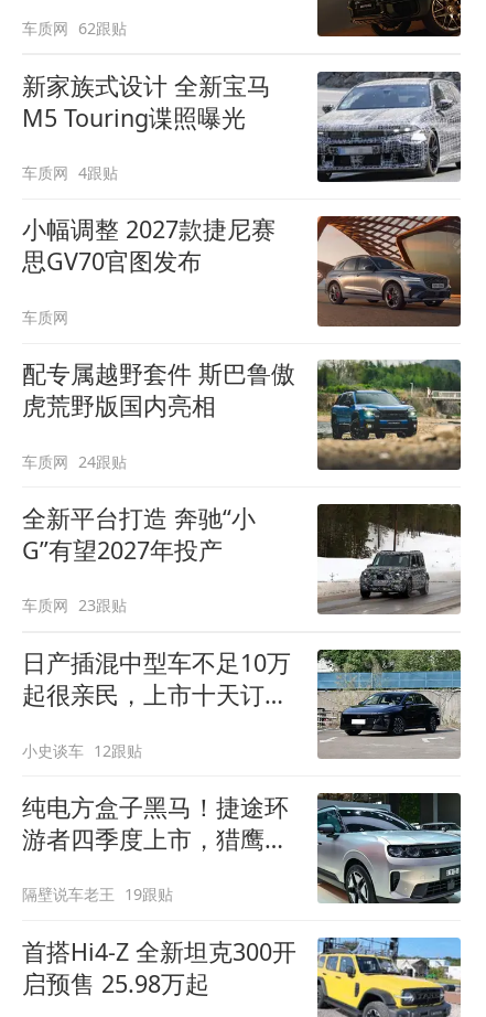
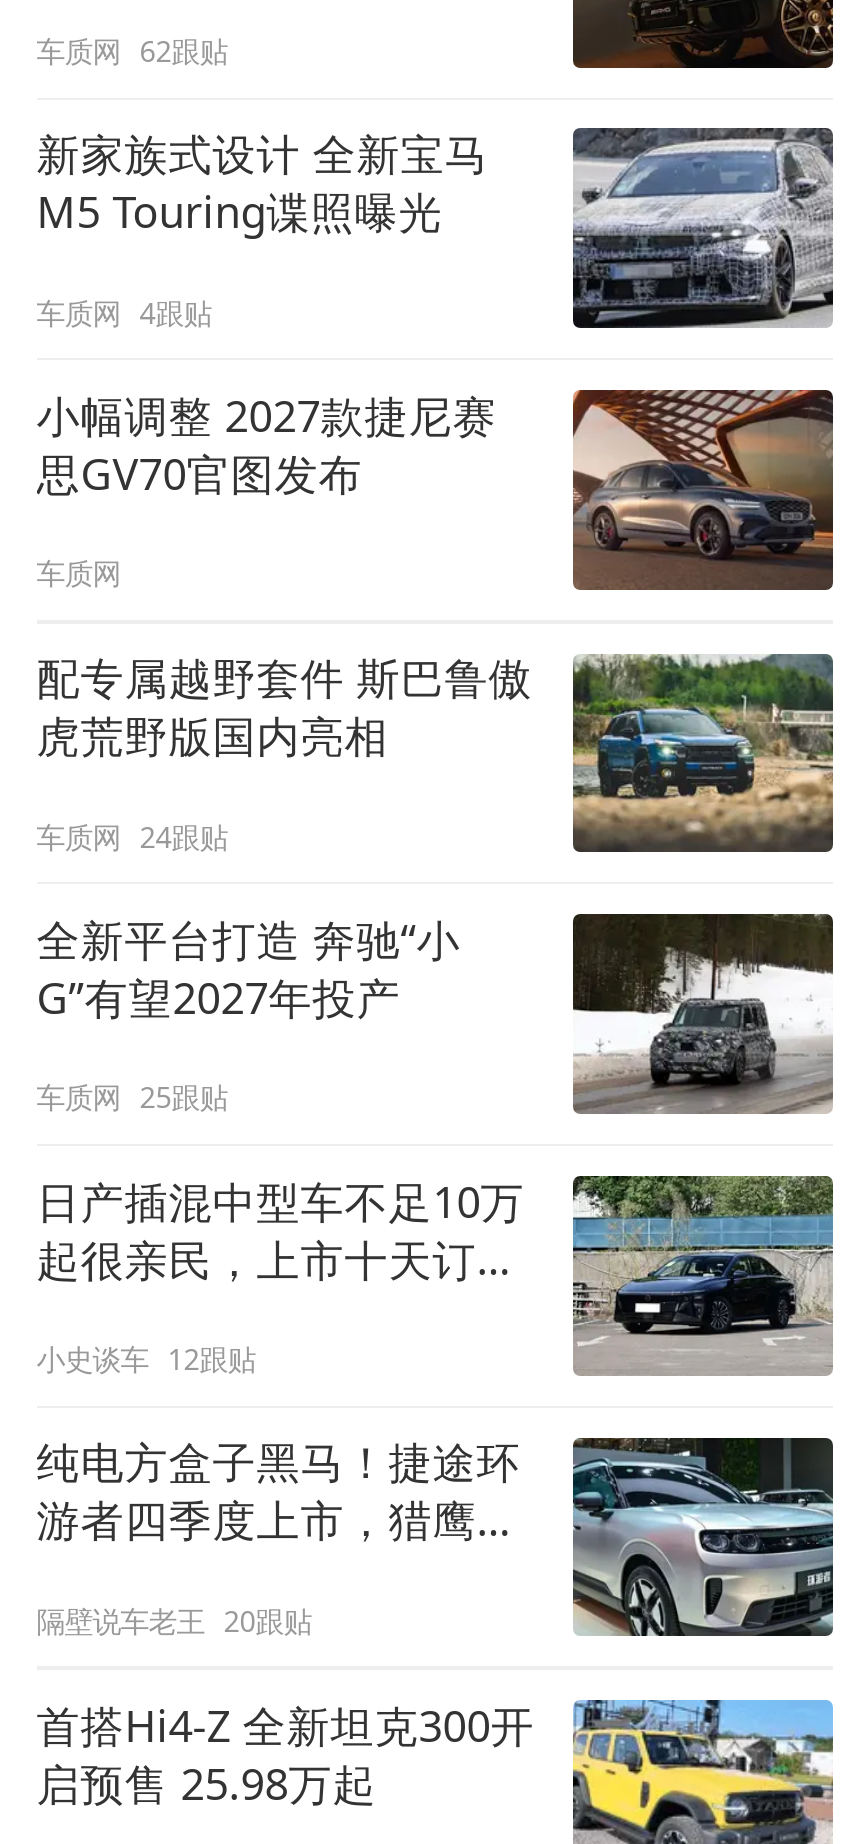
[22,595,127,616] 车质网 23跟贴 -> [36,1078,228,1116] 车质网 25跟贴
[22,884,173,905] 隔壁说车老王 19跟贴 -> [36,1601,312,1639] 隔壁说车老王 20跟贴

